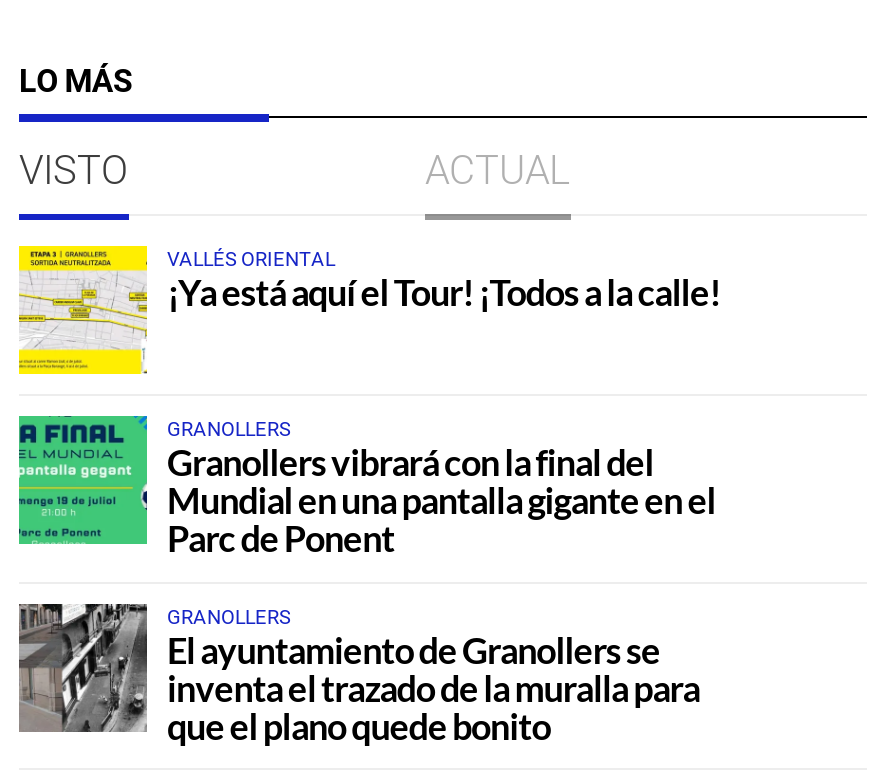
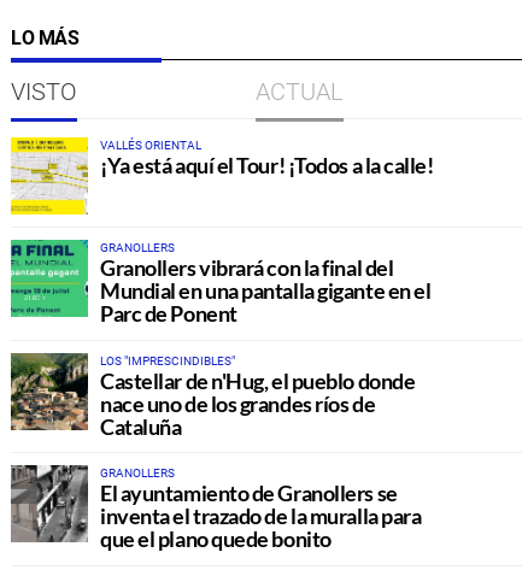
none -> [11,352,415,440] [image] | LOS "IMPRESCINDIBLES" | Castellar de n'Hug, el pueblo donde | nace uno de los grandes ríos de | Cataluña

